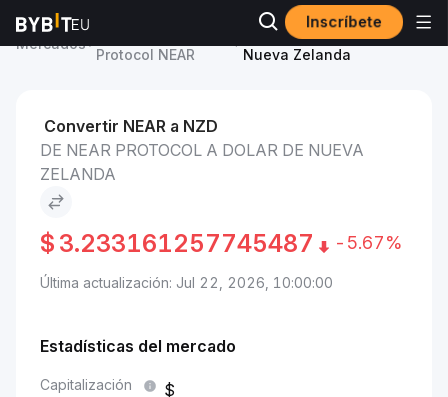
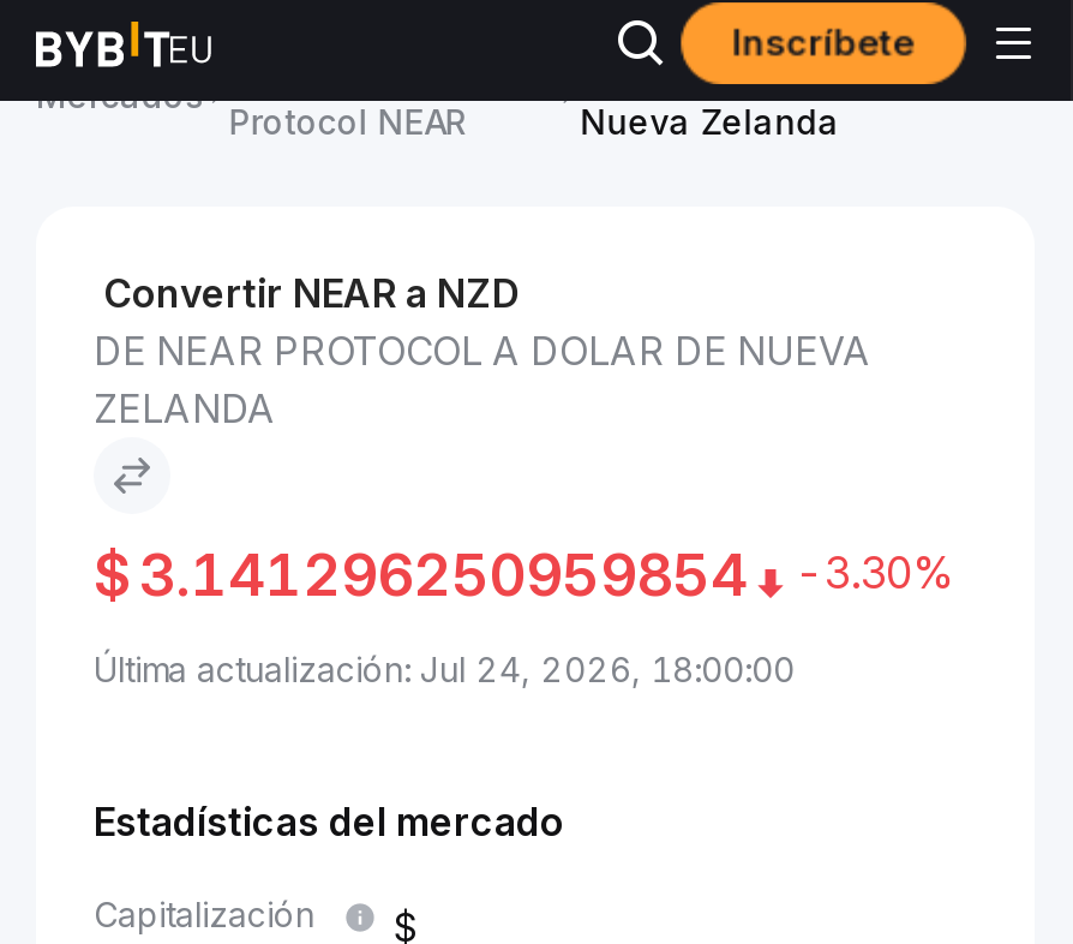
[40,229,314,258] $ 3.233161257745487 -> [94,540,747,610] $ 3.141296250959854
[334,232,402,253] -5.67% -> [795,548,953,598] -3.30%
[40,274,333,291] Última actualización: Jul 22, 2026, 10:00:00 -> [94,649,795,689] Última actualización: Jul 24, 2026, 18:00:00

